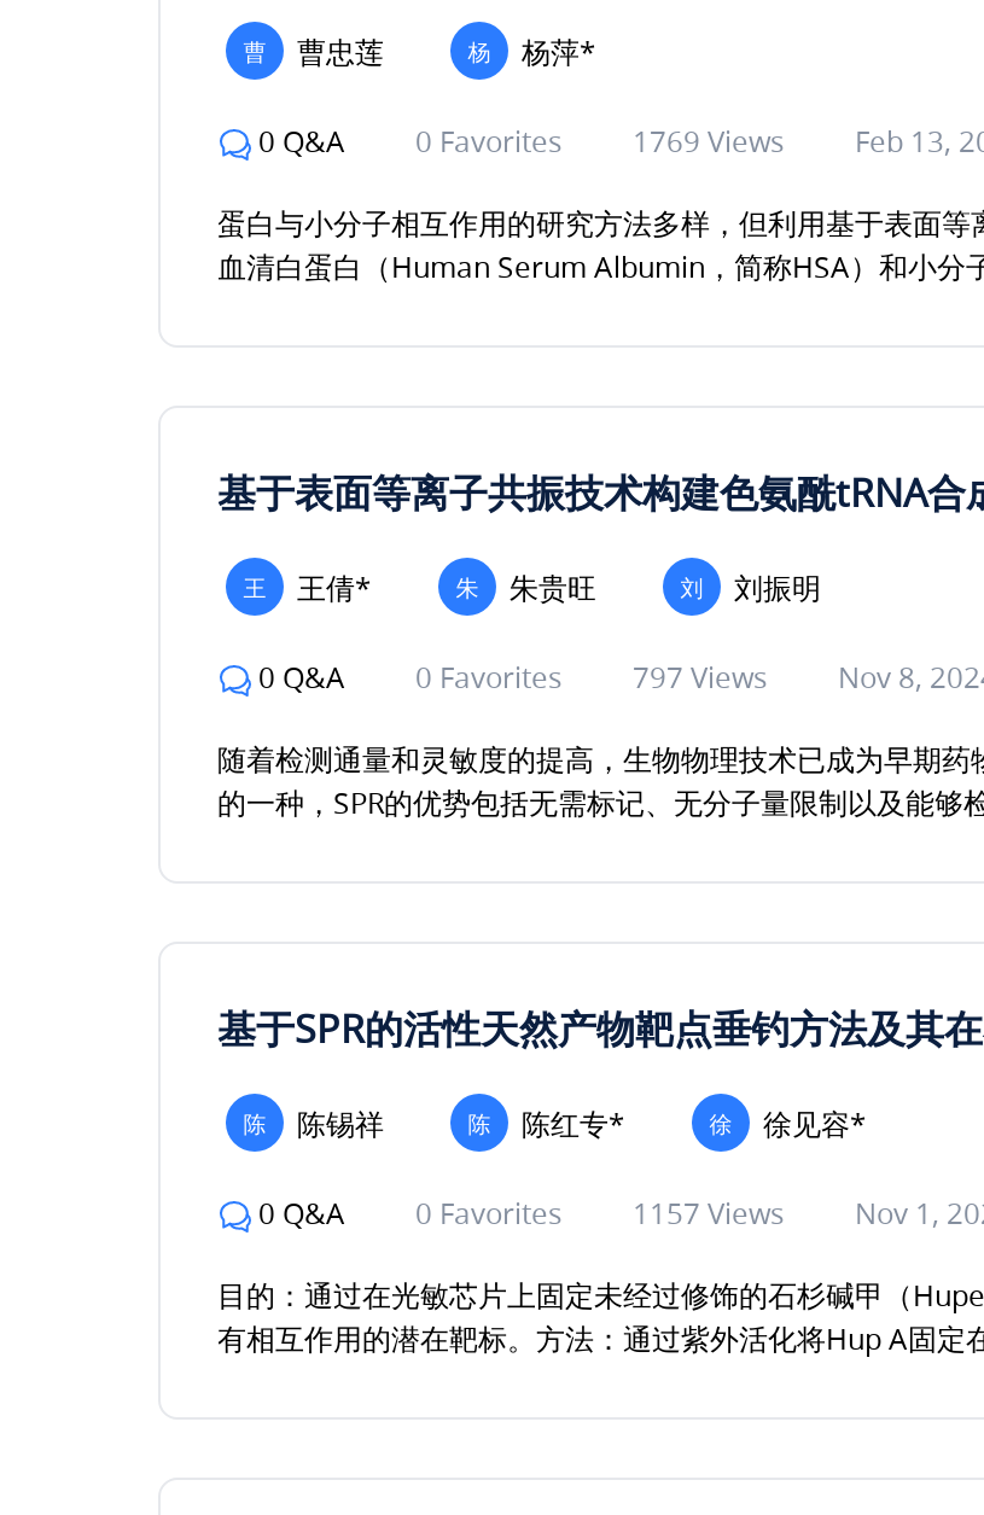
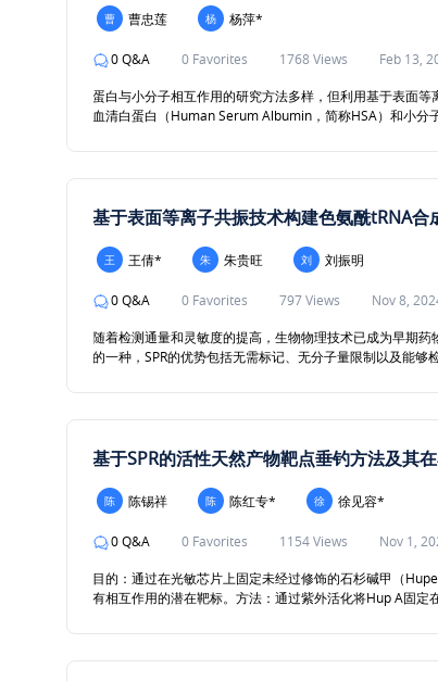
[633,121,785,159] 1769 Views -> [280,50,348,67] 1768 Views
[633,1193,785,1231] 1157 Views -> [280,532,348,550] 1154 Views

